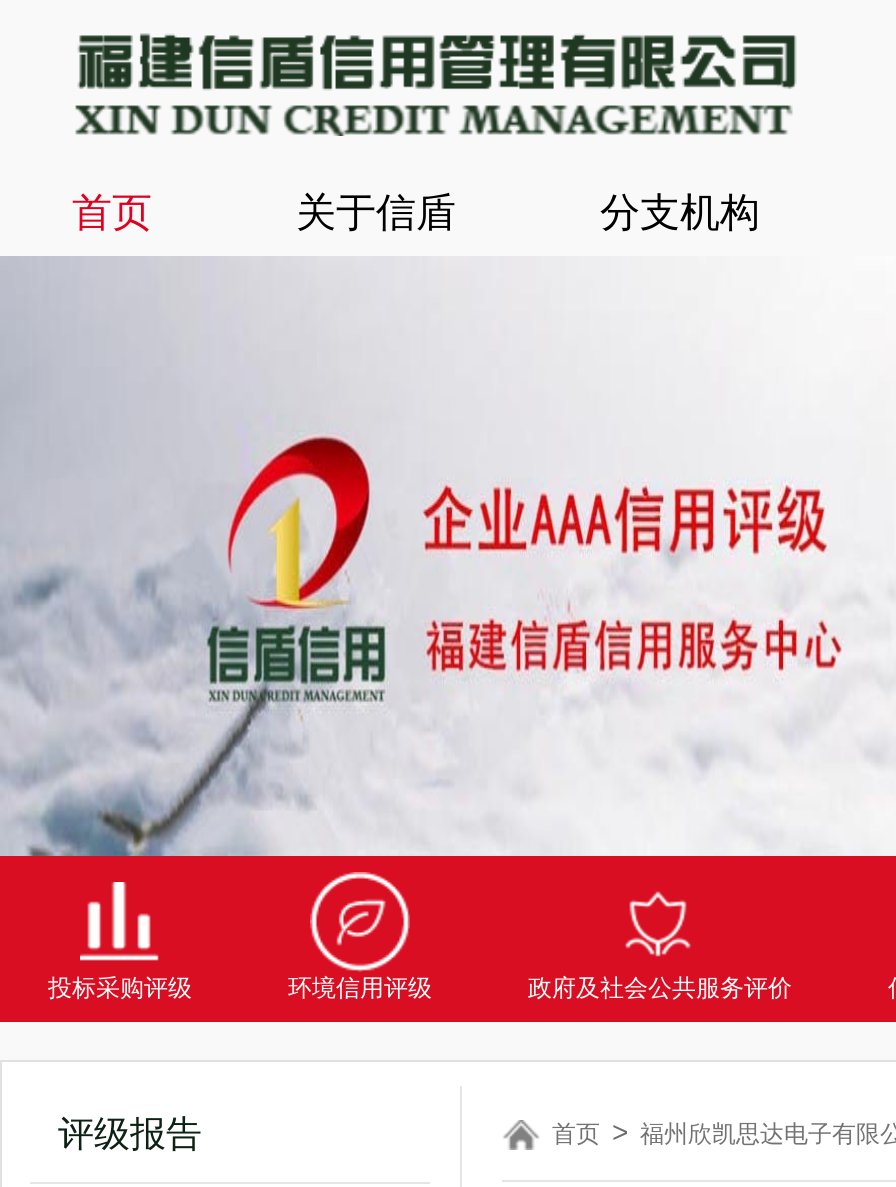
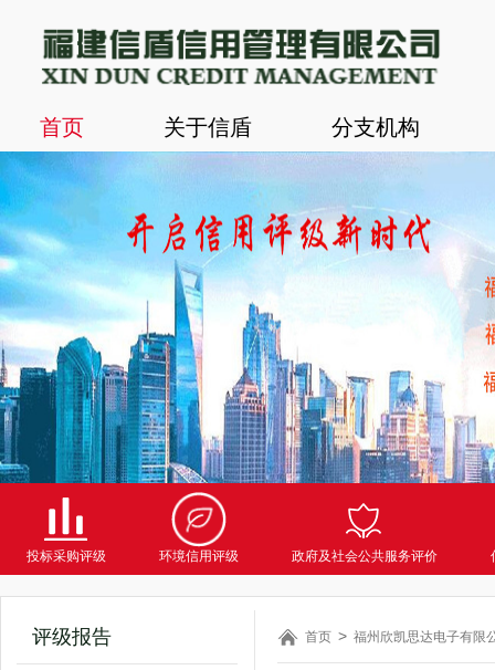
[6,258,890,858] [image] -> [3,151,492,484] [image]

